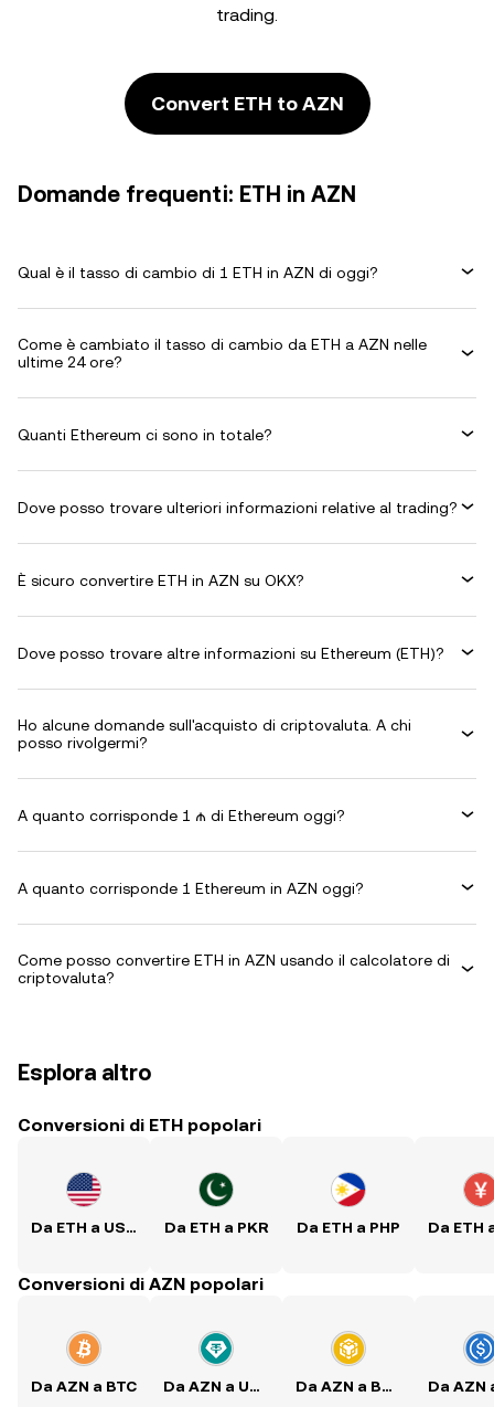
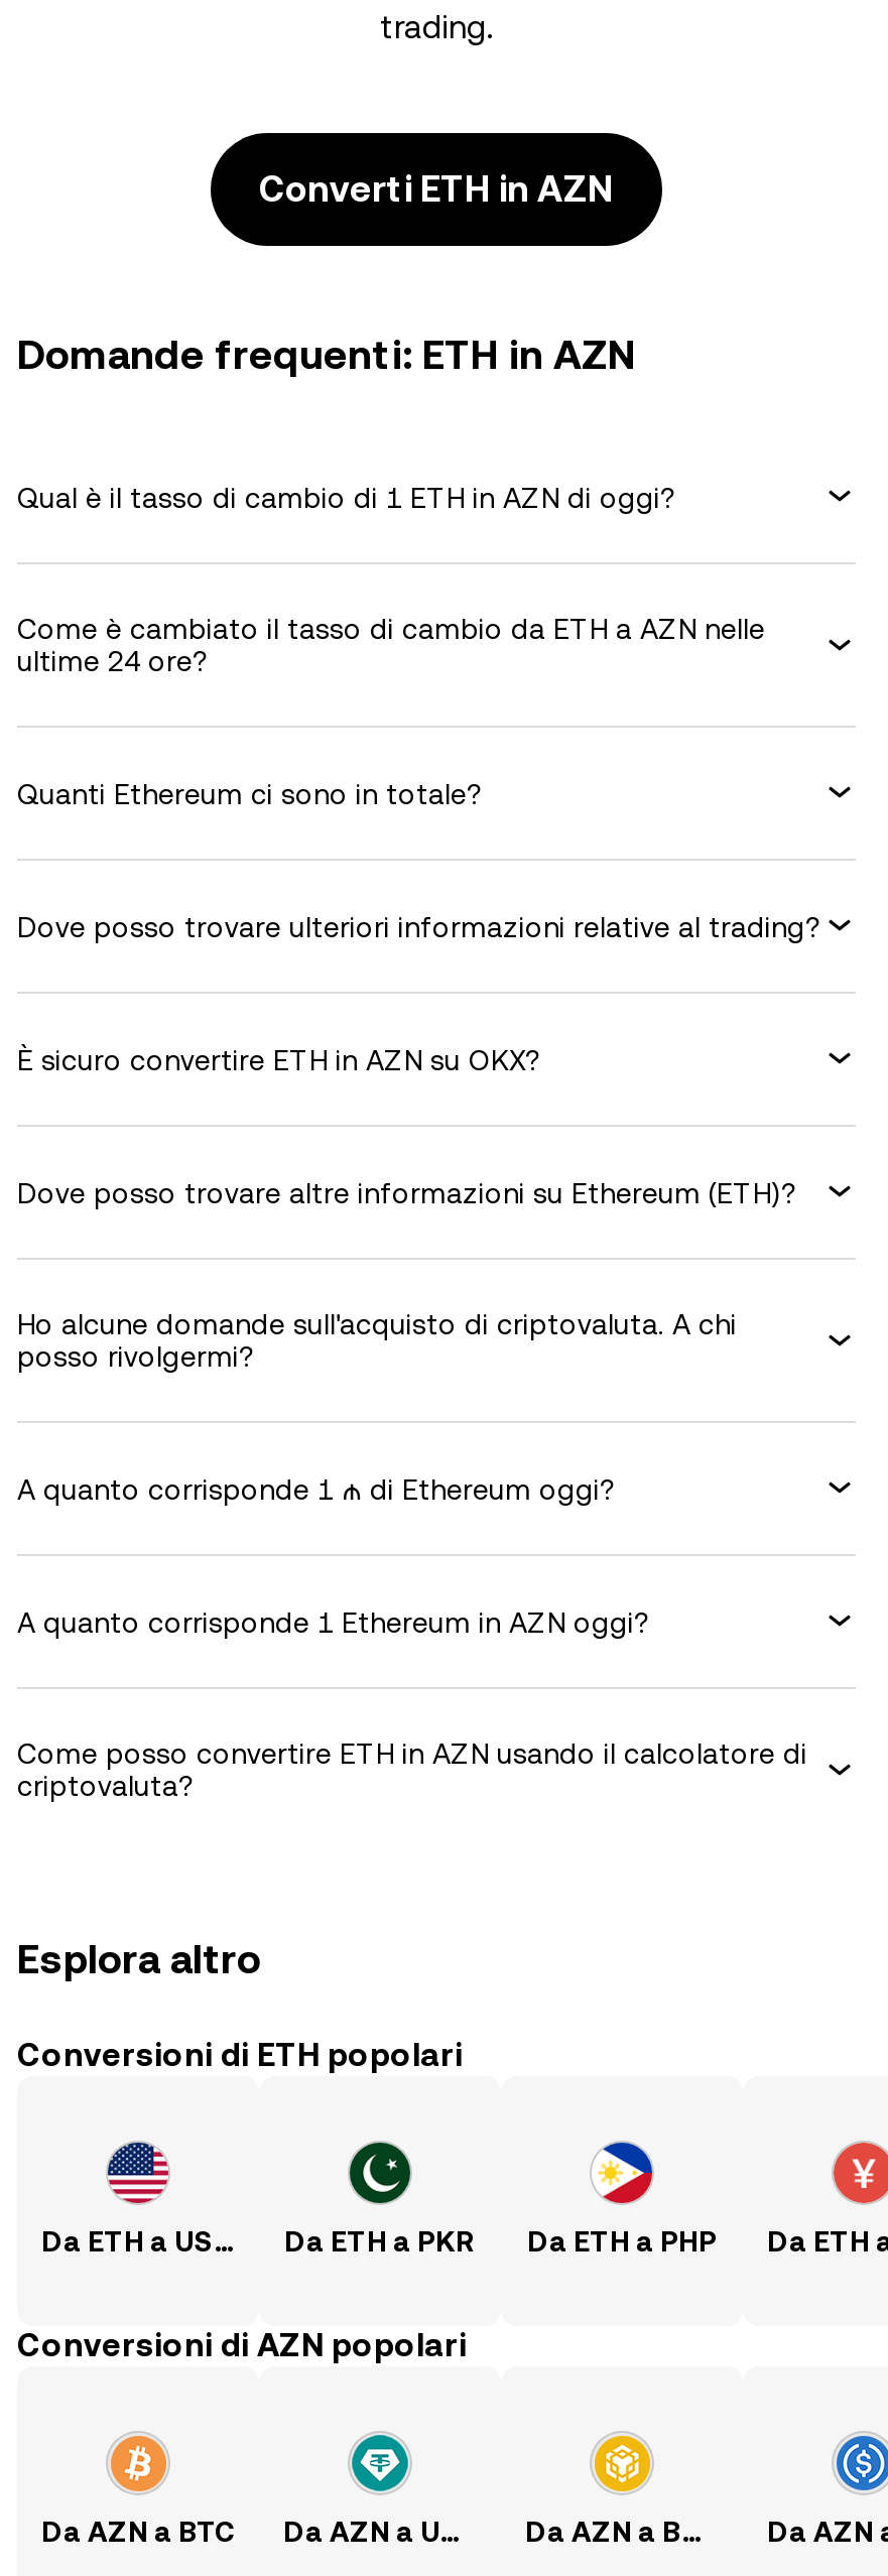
[151,92,343,115] Convert ETH to AZN -> [259,167,614,210] Converti ETH in AZN

